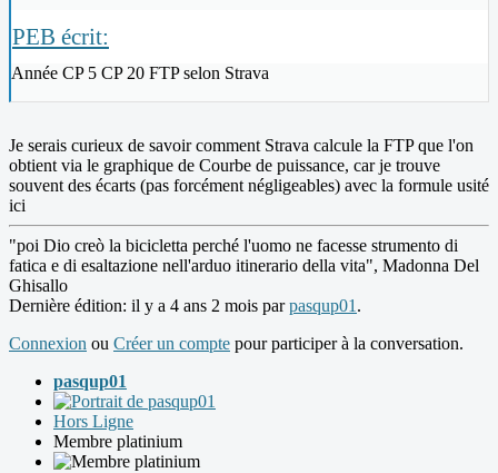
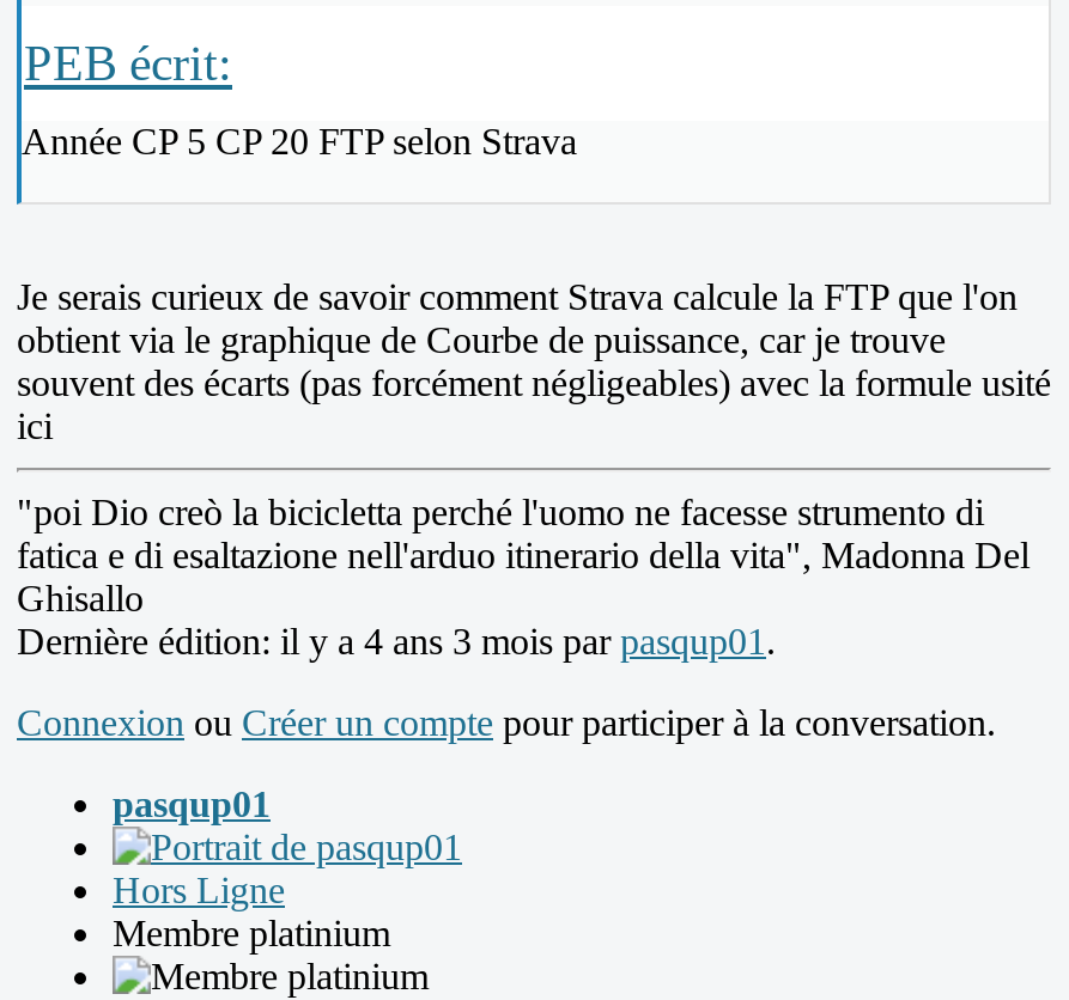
[9,296,361,315] Dernière édition: il y a 4 ans 2 mois par pasqup01. -> [17,620,776,661] Dernière édition: il y a 4 ans 3 mois par pasqup01.

